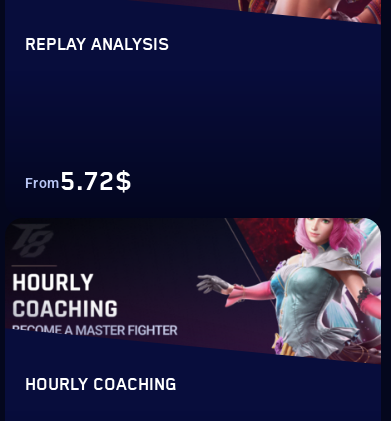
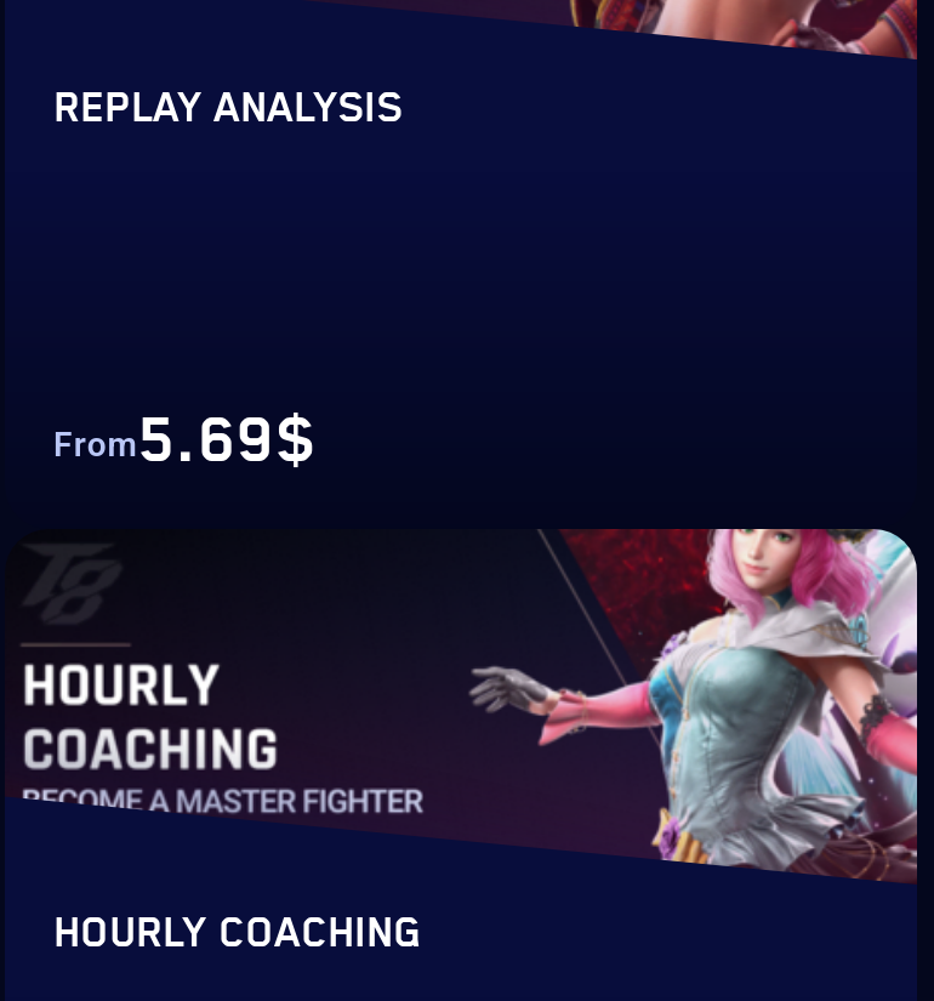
[25,167,133,198] From5.72$ -> [53,405,318,480] From5.69$

